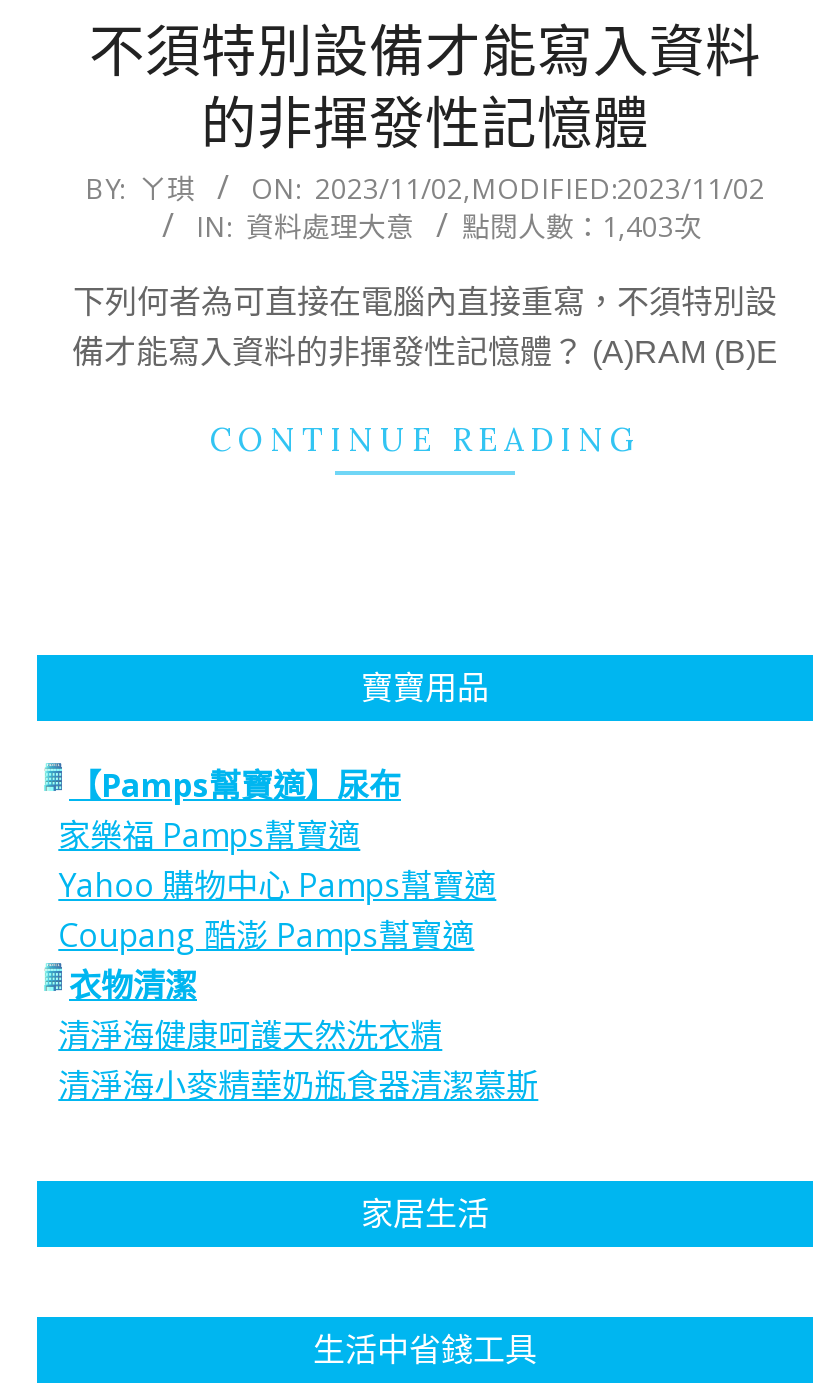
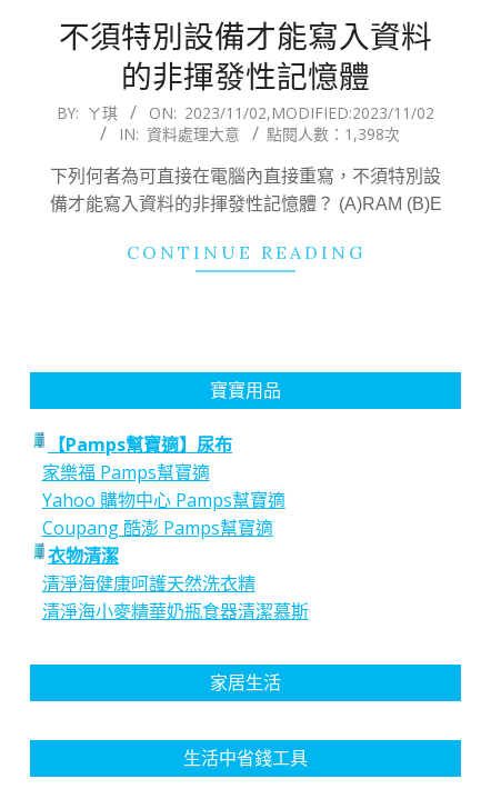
[196,208,702,246] IN: 資料處理大意 點閱人數：1,403次 -> [118,124,399,145] IN: 資料處理大意 點閱人數：1,398次

